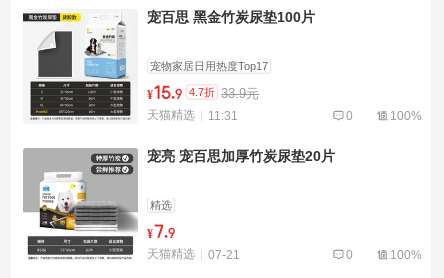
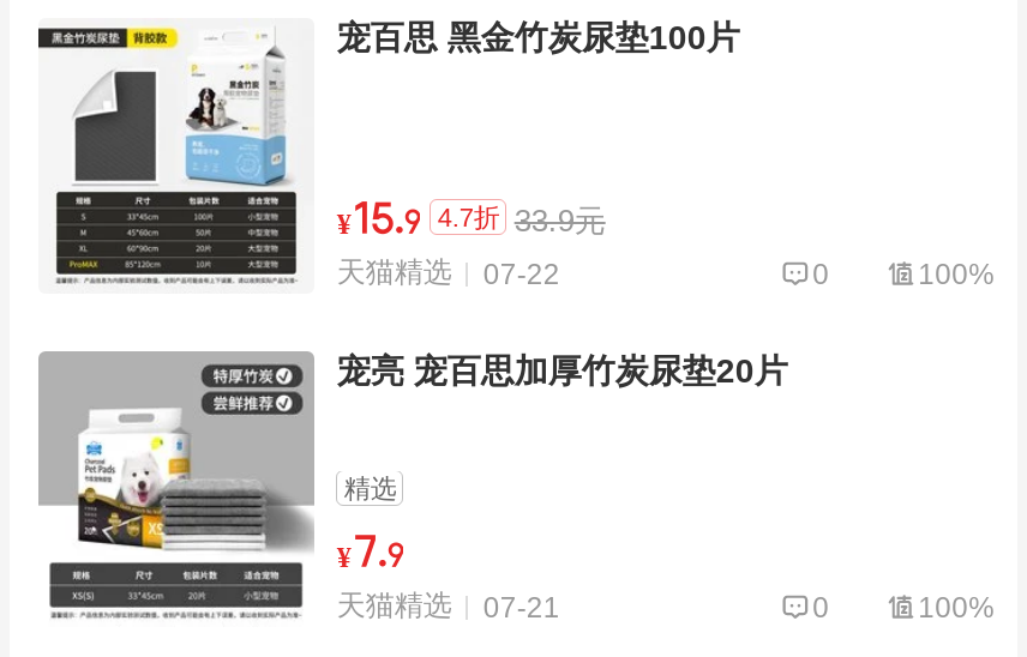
[150,59,268,71] 宠物家居日用热度Top17 -> none
[147,108,238,122] 天猫精选 11:31 -> [337,255,560,290] 天猫精选 07-22

